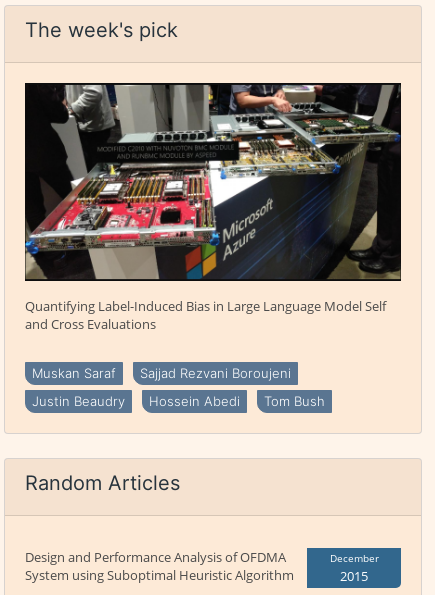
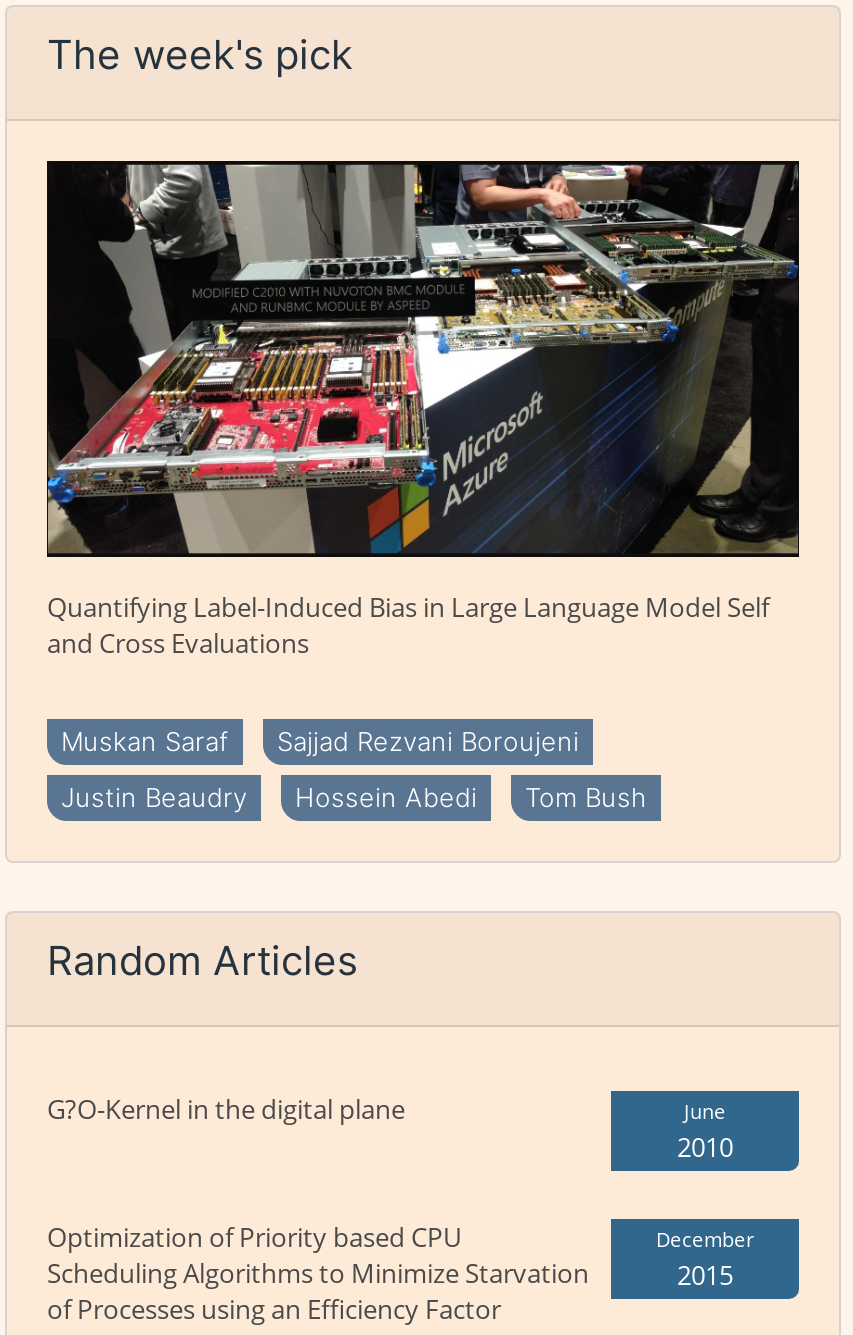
[25,548,294,584] Design and Performance Analysis of OFDMA | System using Suboptimal Heuristic Algorithm -> [47,1091,733,1327] G?O-Kernel in the digital plane | June | 2010 | Optimization of Priority based CPU | Scheduling Algorithms to Minimize Starvation | of Processes using an Efficiency Factor

